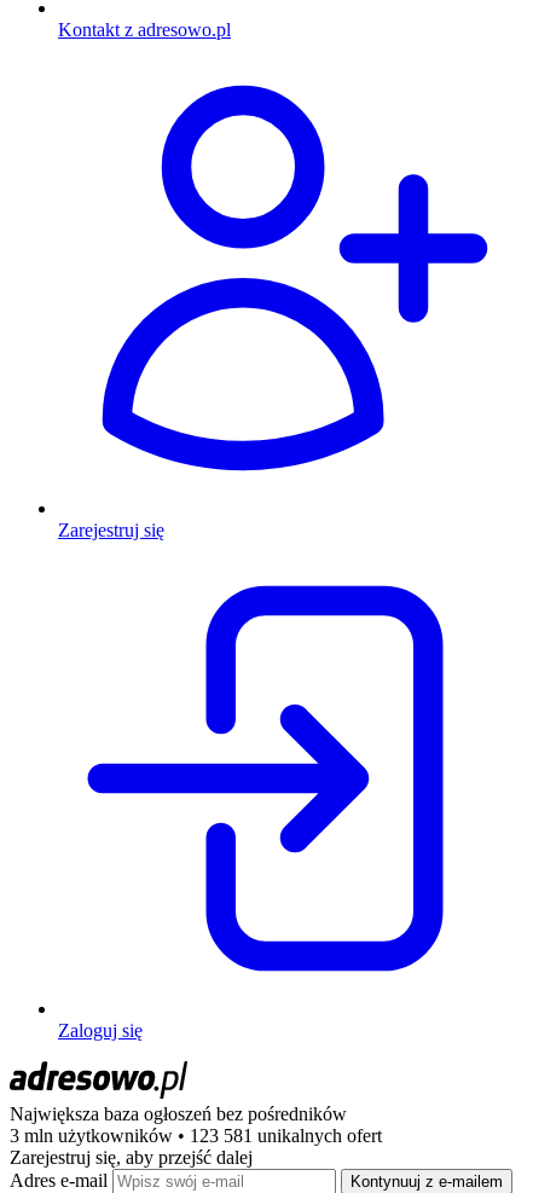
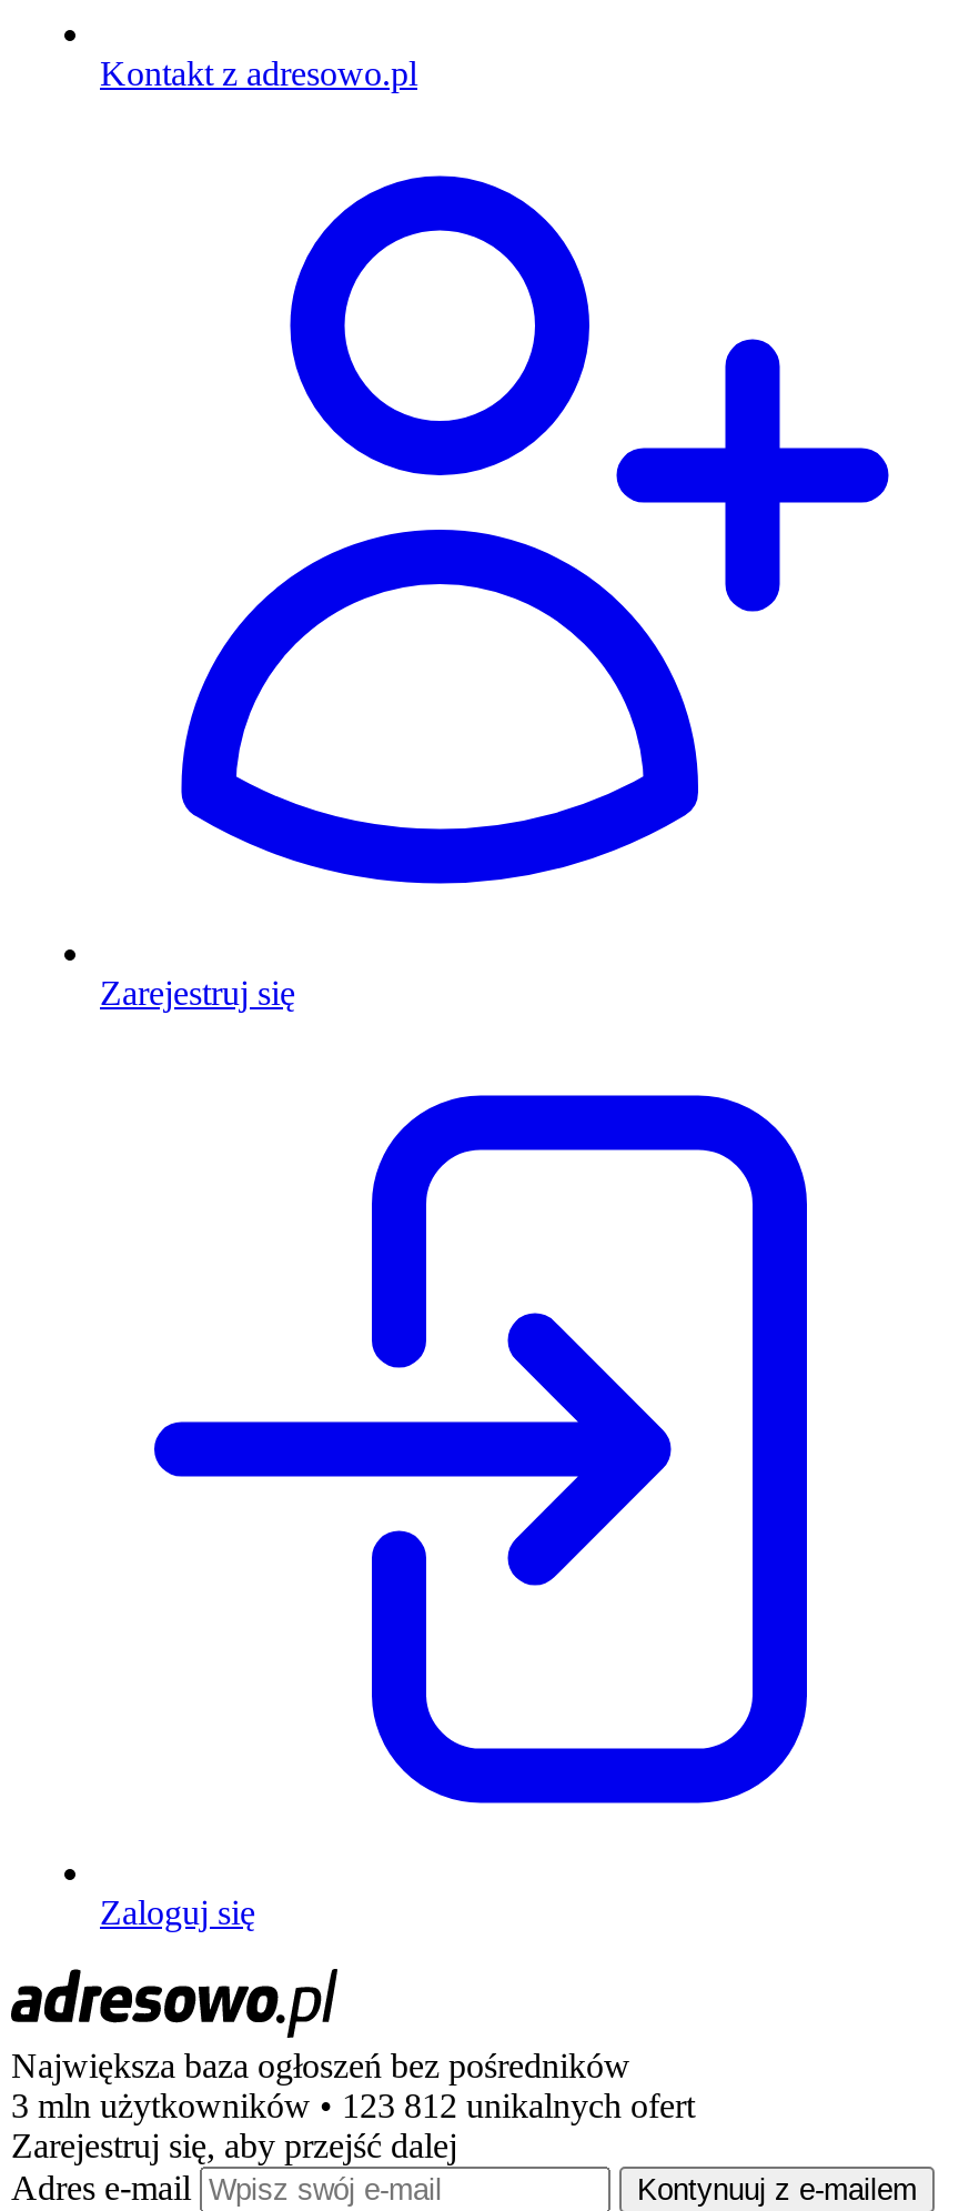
[10,1125,382,1146] 3 mln użytkowników • 123 581 unikalnych ofert -> [11,2086,695,2124] 3 mln użytkowników • 123 812 unikalnych ofert

